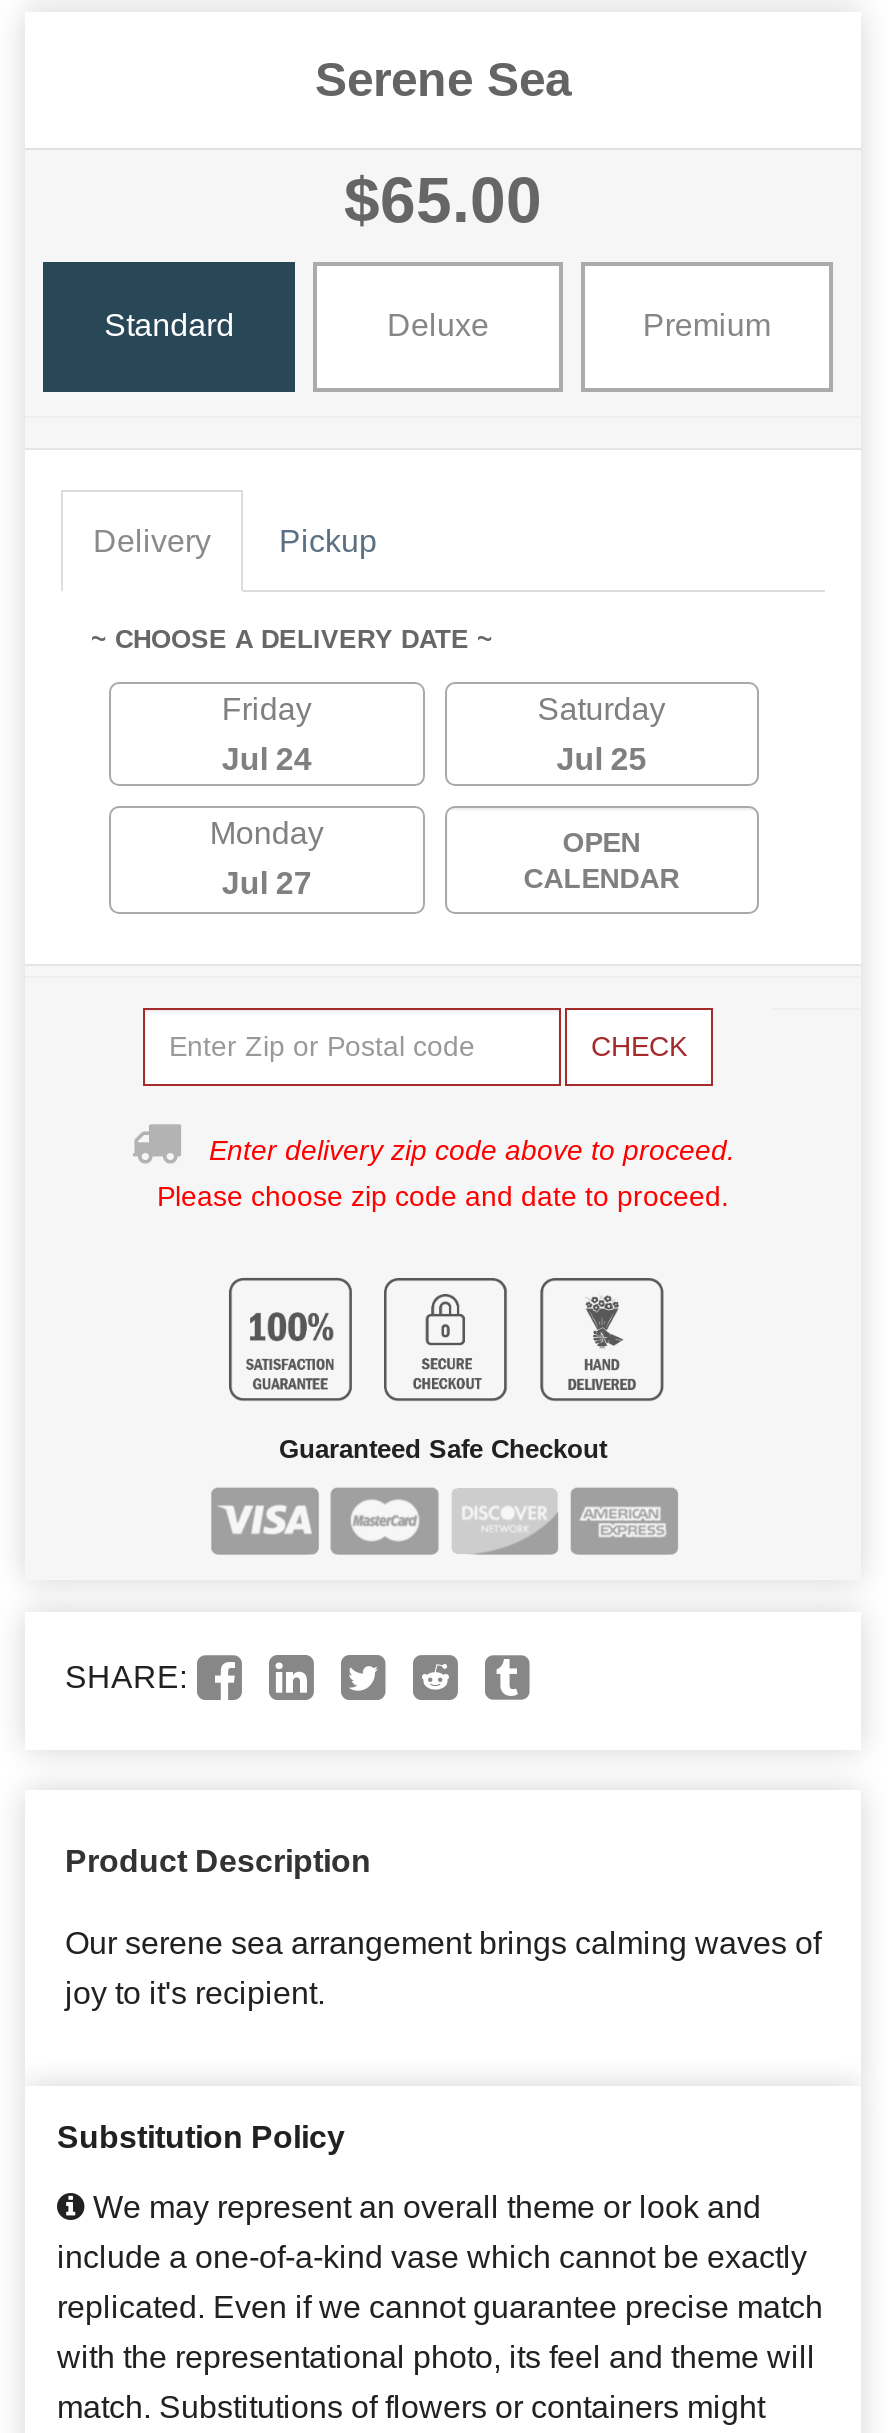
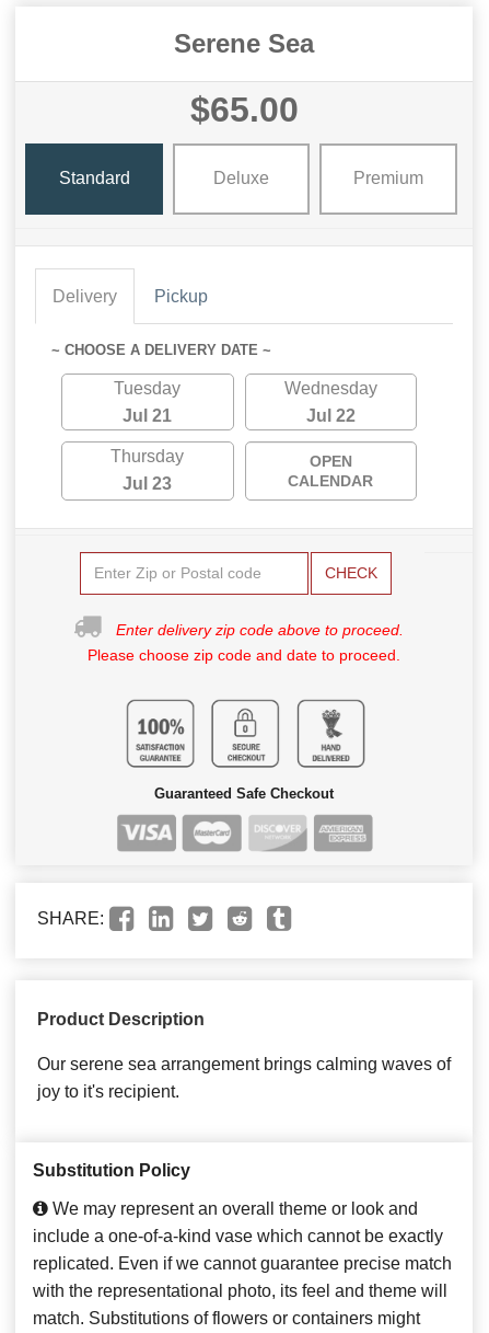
[222,691,312,725] Friday -> [114,379,181,397] Tuesday
[538,691,666,725] Saturday -> [284,379,377,397] Wednesday
[222,741,312,775] Jul 24 -> [123,406,172,425] Jul 21
[557,741,647,775] Jul 25 -> [306,406,355,425] Jul 22
[210,815,324,849] Monday -> [111,447,184,465] Thursday
[222,865,312,899] Jul 27 -> [123,474,172,493] Jul 23

